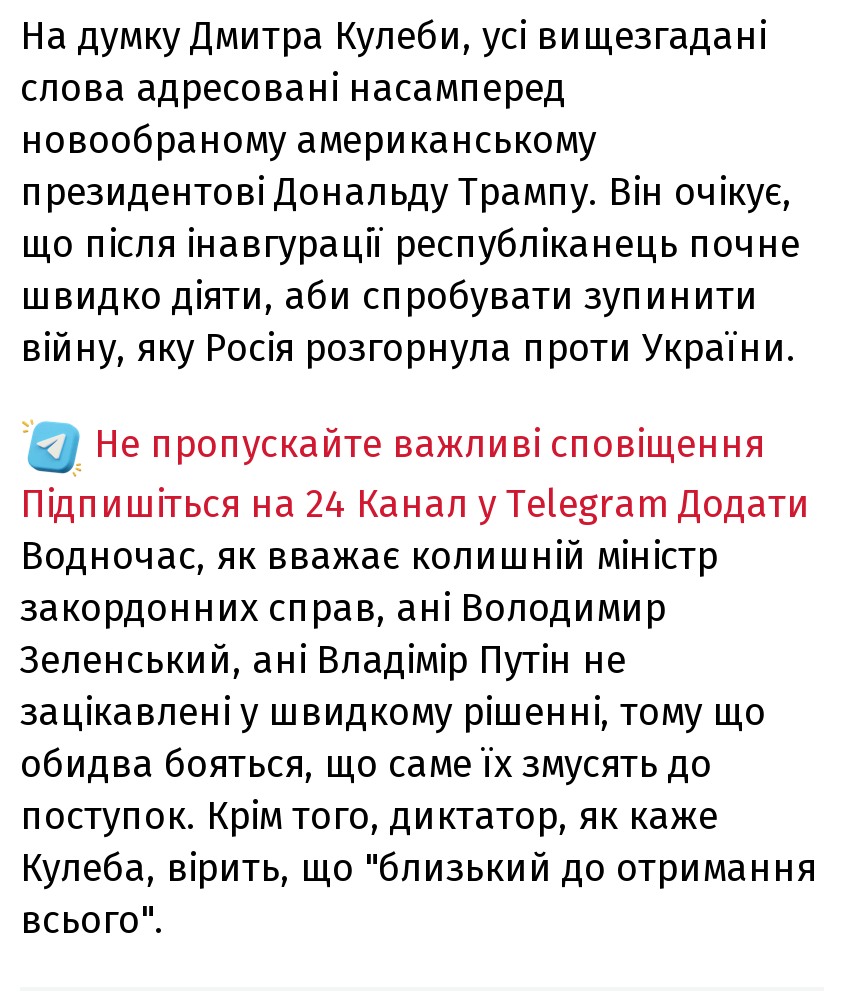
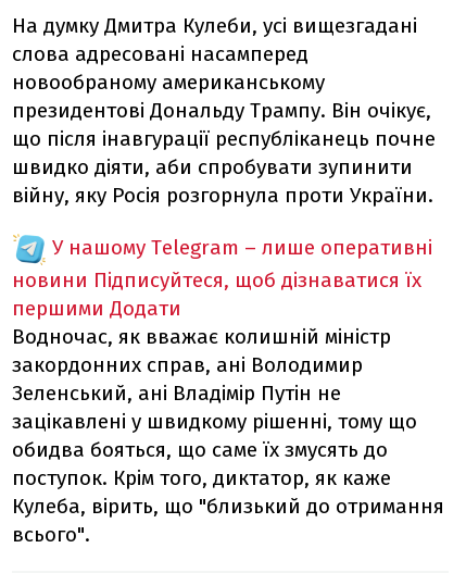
[20,420,810,526] Не пропускайте важливі сповіщення | Підпишіться на 24 Канал у Telegram Додати -> [12,234,432,320] У нашому Telegram – лише оперативні | новини Підписуйтеся, щоб дізнаватися їх | першими Додати

